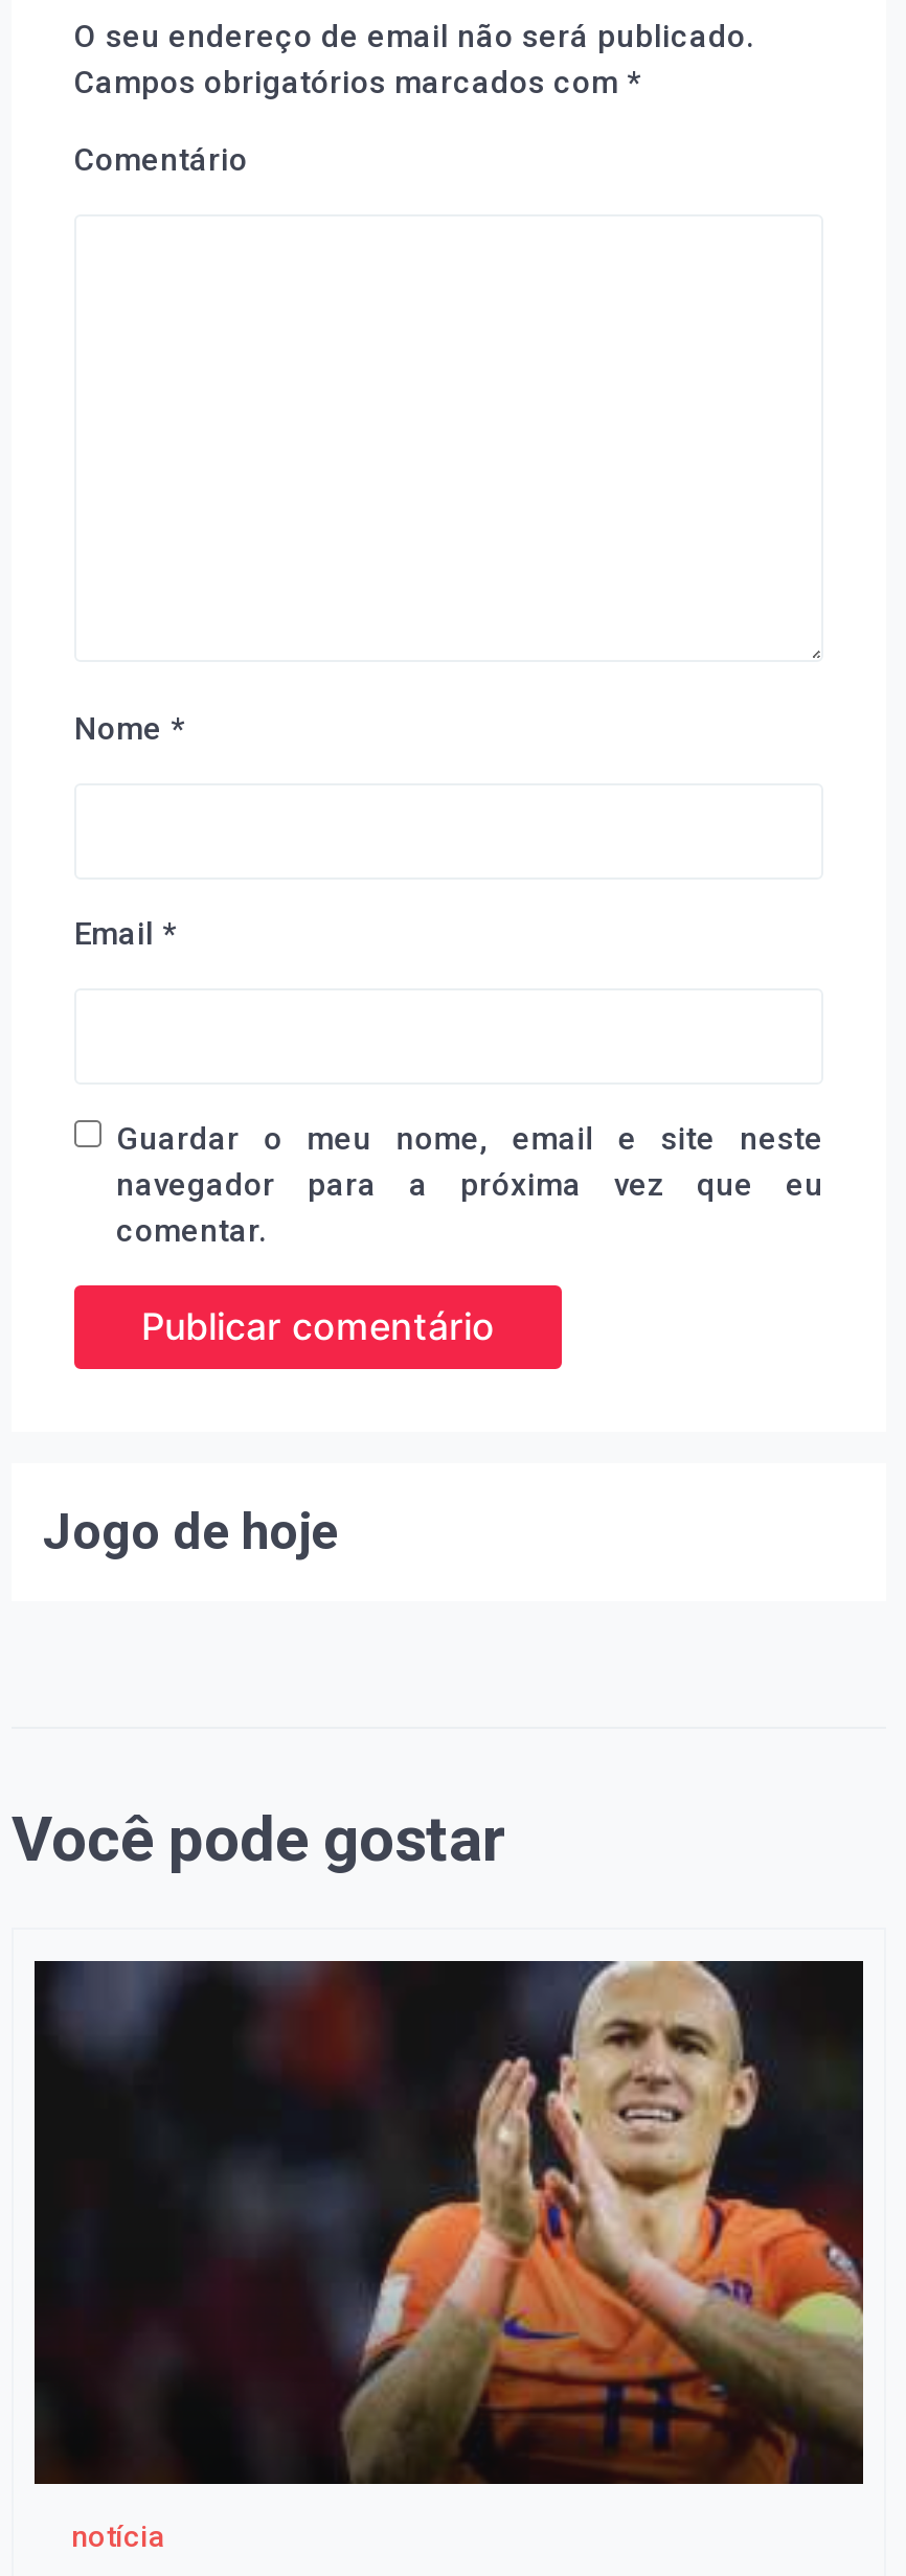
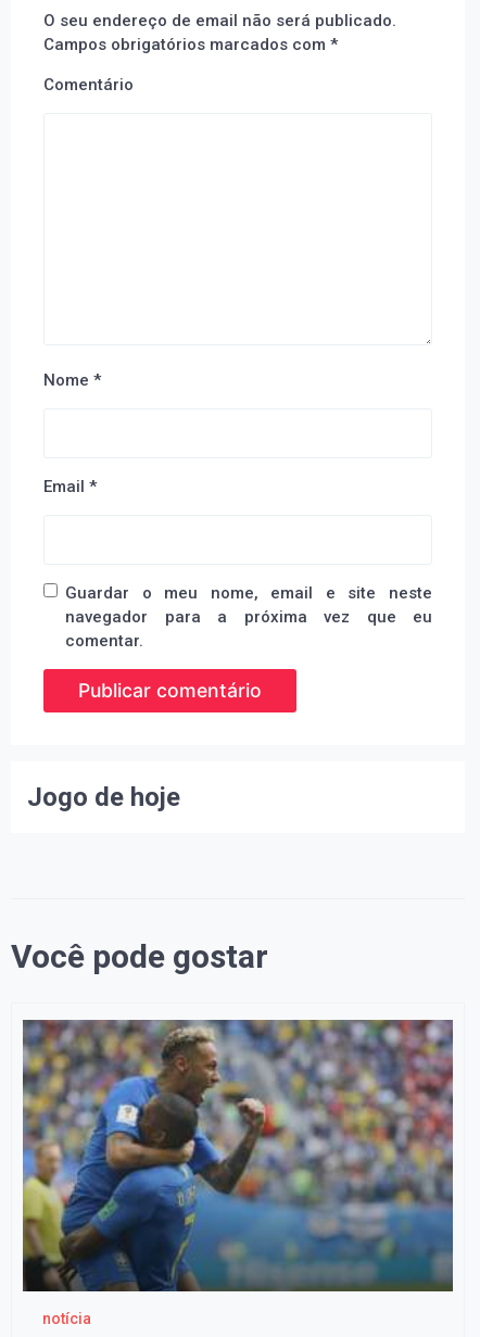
[32,1959,865,2484] [image] -> [22,1019,454,1291] [image]

